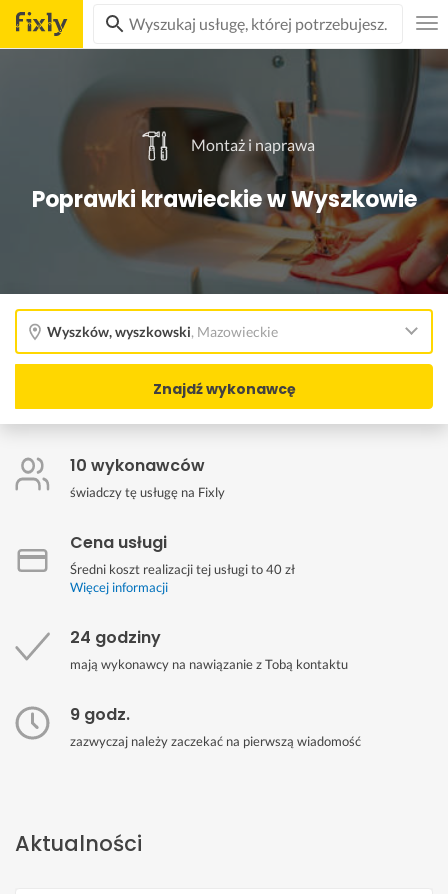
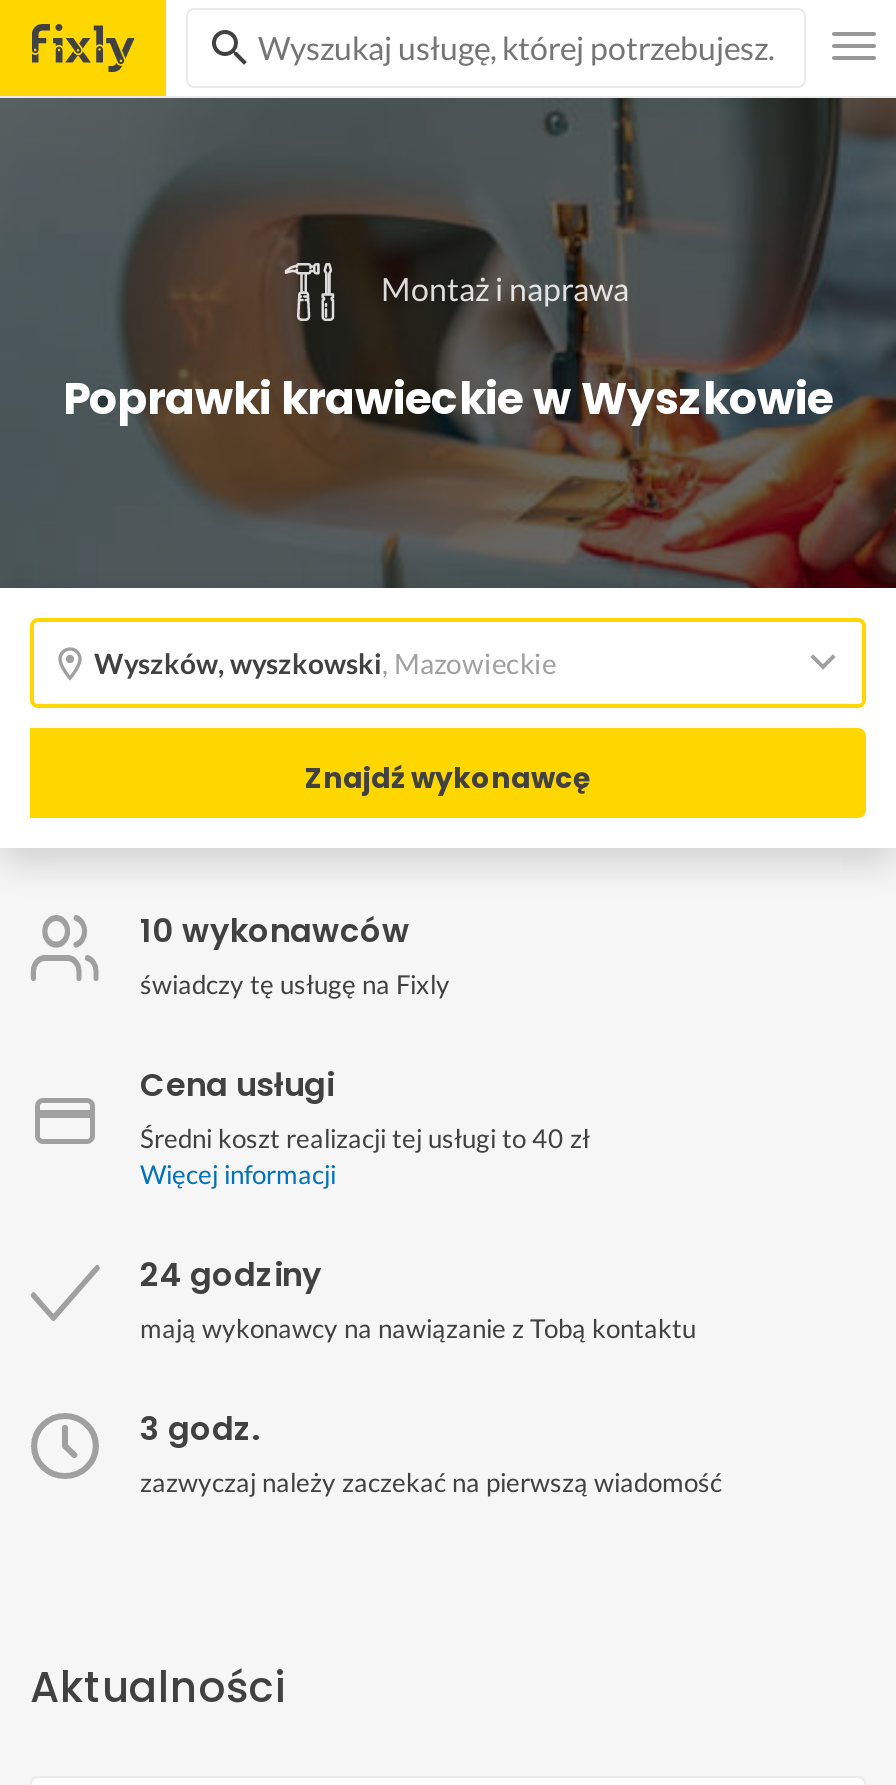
[70,703,130,726] 9 godz. -> [140,1406,260,1452] 3 godz.

